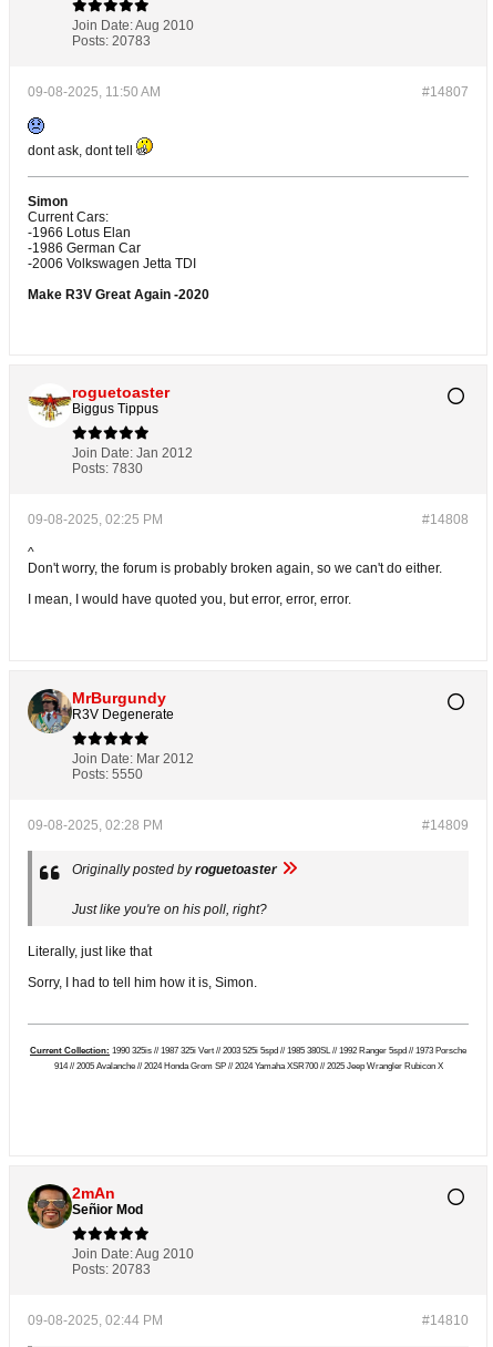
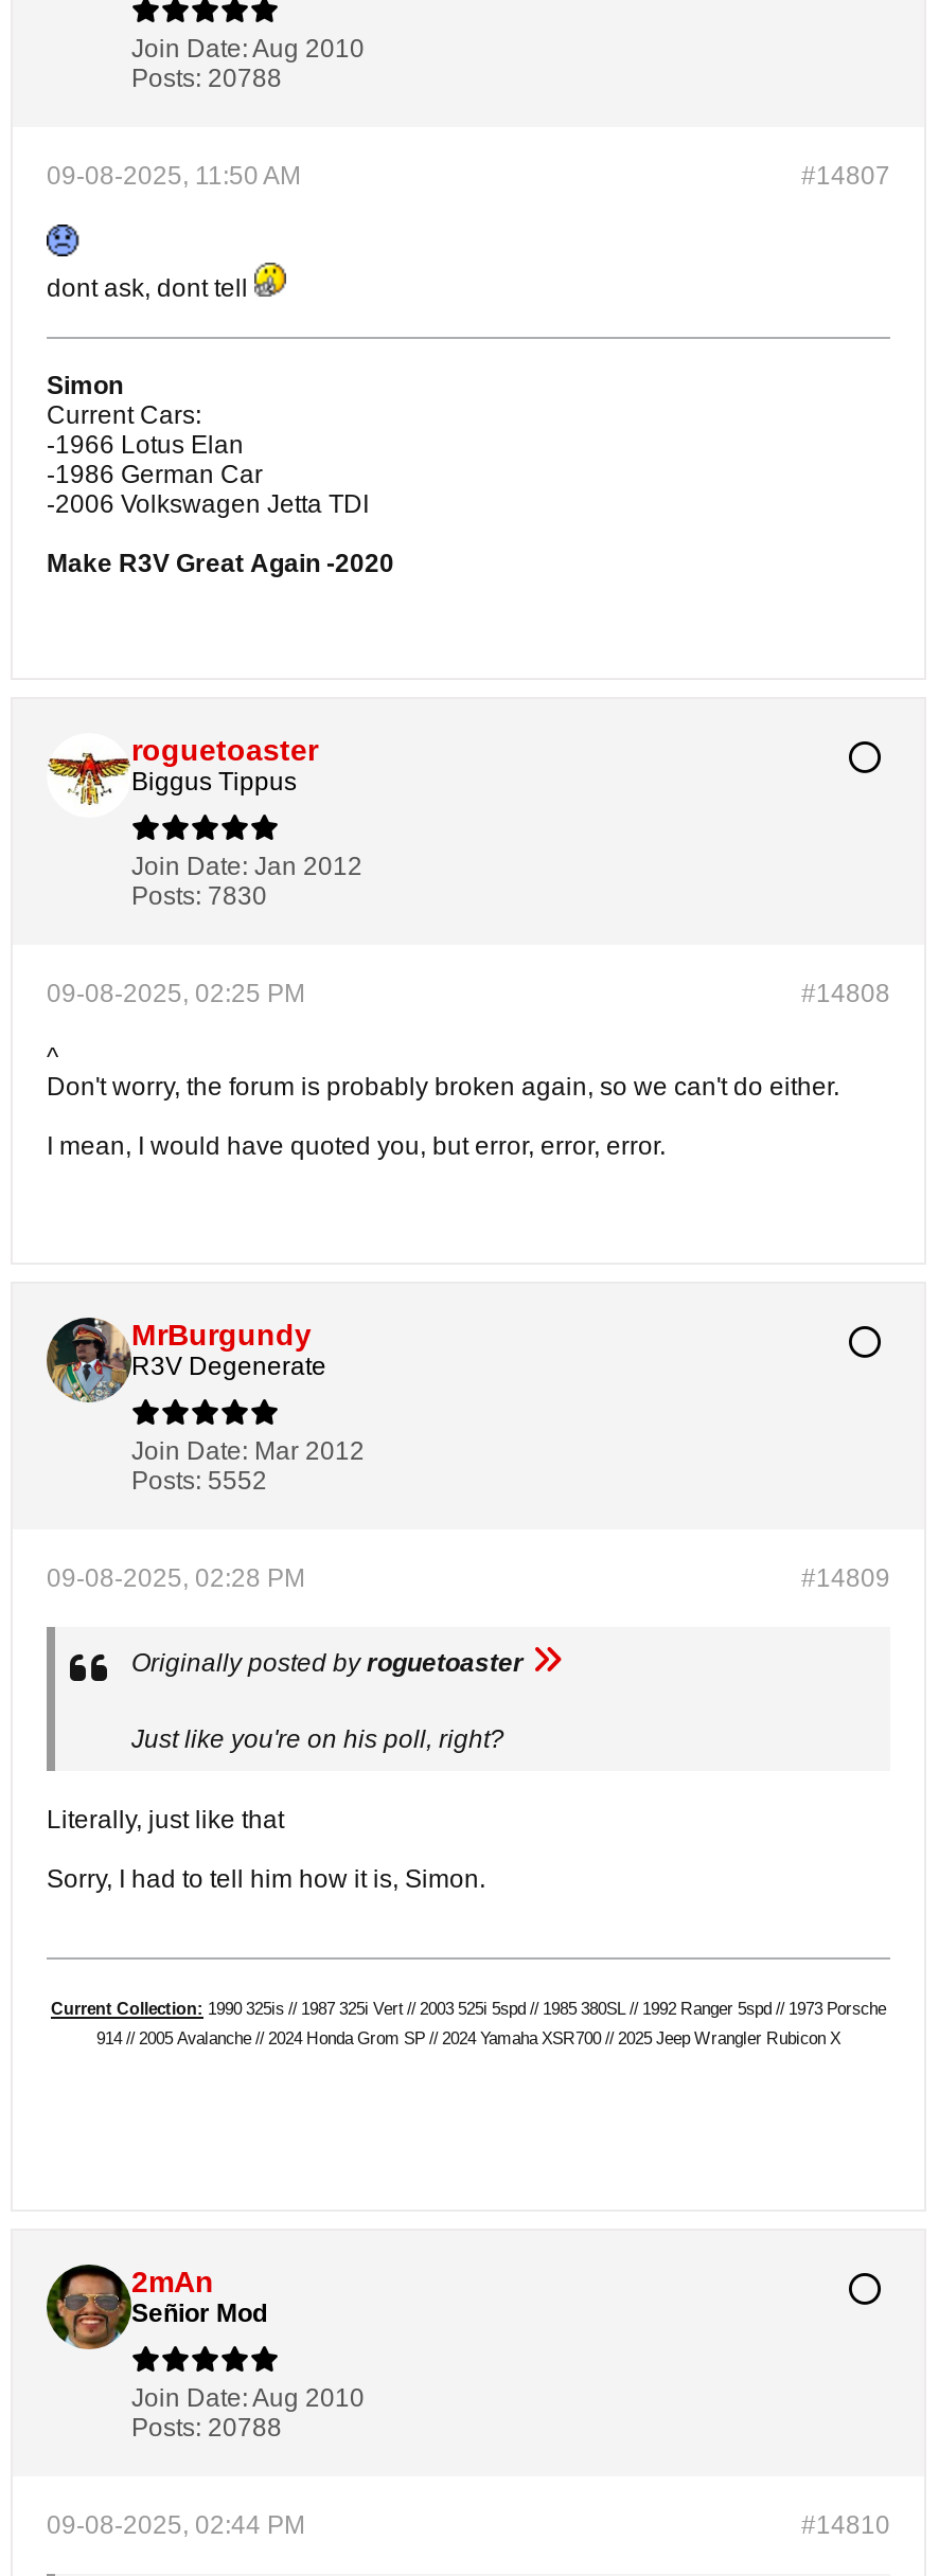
[72,33,151,49] Posts: 20783 -> [131,64,282,93] Posts: 20788
[72,767,143,782] Posts: 5550 -> [131,1466,267,1496] Posts: 5552
[72,1262,151,1277] Posts: 20783 -> [131,2413,282,2443] Posts: 20788

